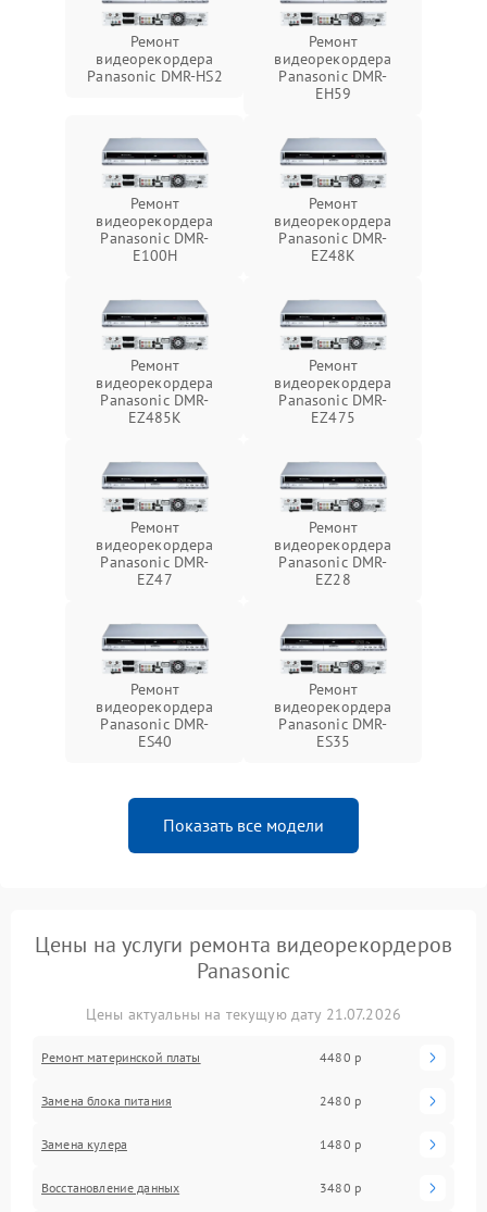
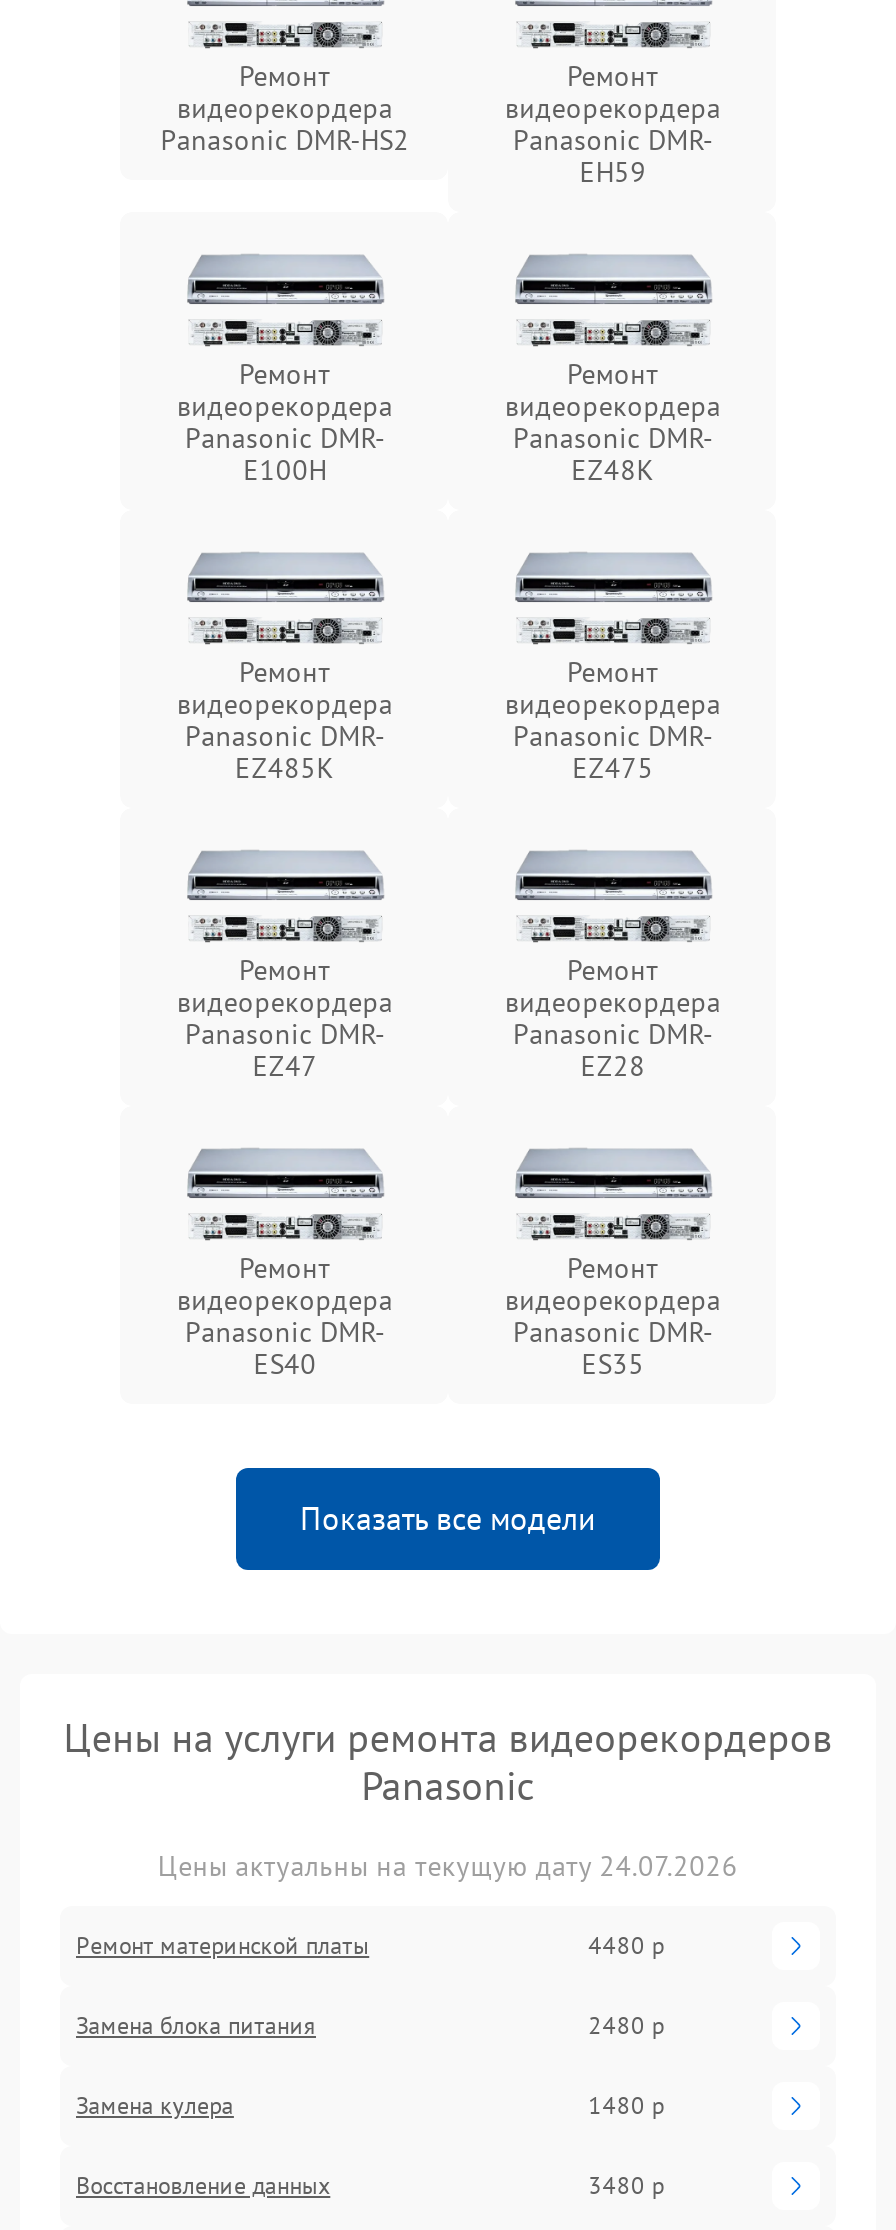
[86,1004,401,1023] Цены актуальны на текущую дату 21.07.2026 -> [158,1847,738,1883] Цены актуальны на текущую дату 24.07.2026

